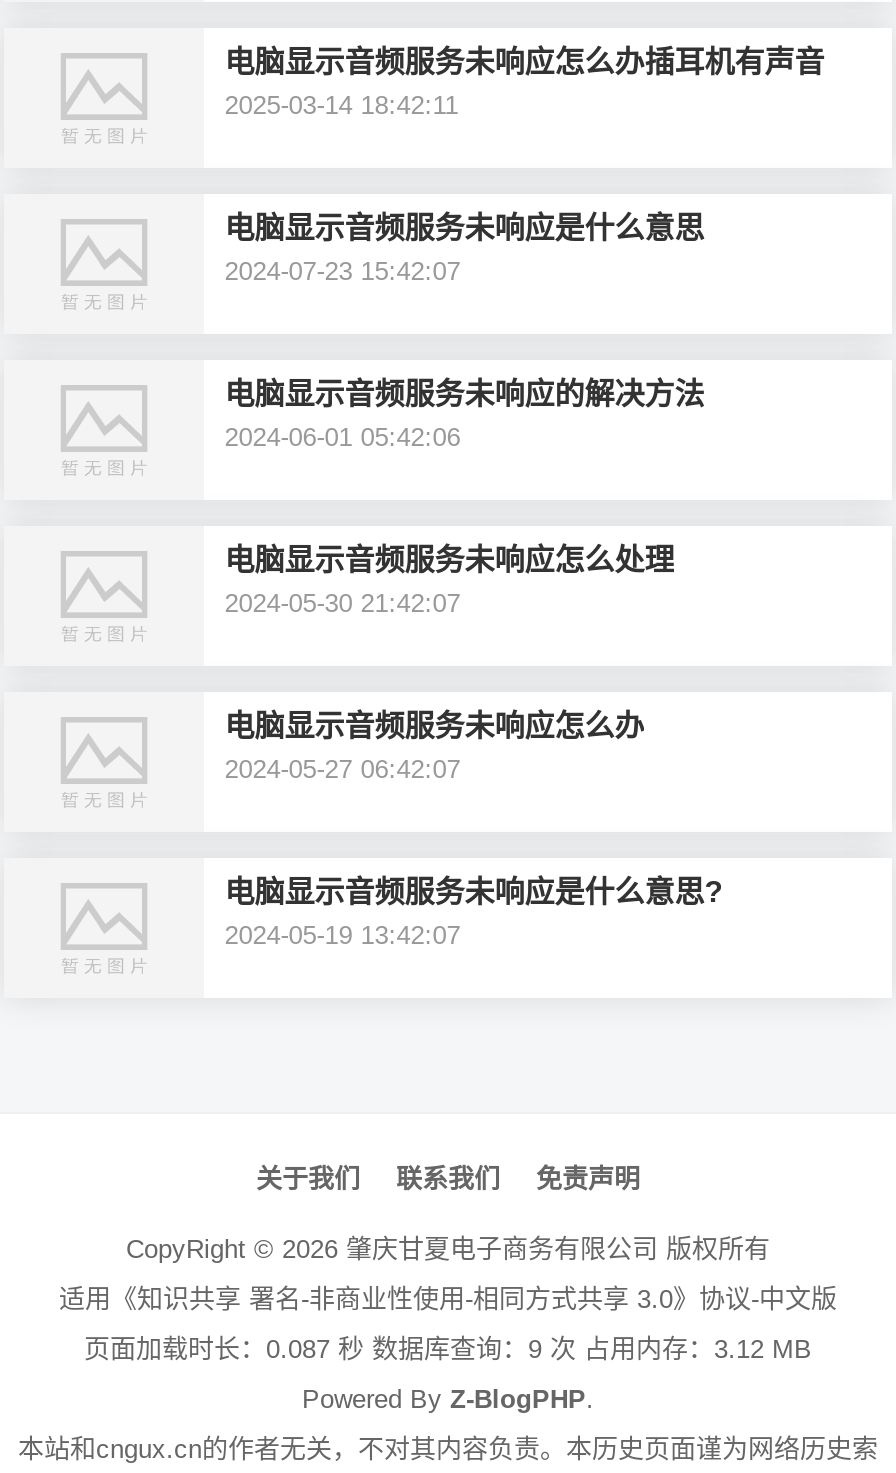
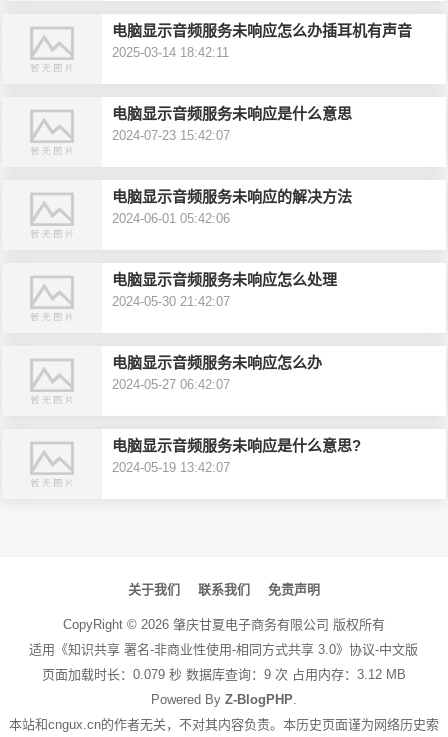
[84,1334,812,1364] 页面加载时长：0.087 秒 数据库查询：9 次 占用内存：3.12 MB -> [42,667,406,682] 页面加载时长：0.079 秒 数据库查询：9 次 占用内存：3.12 MB

